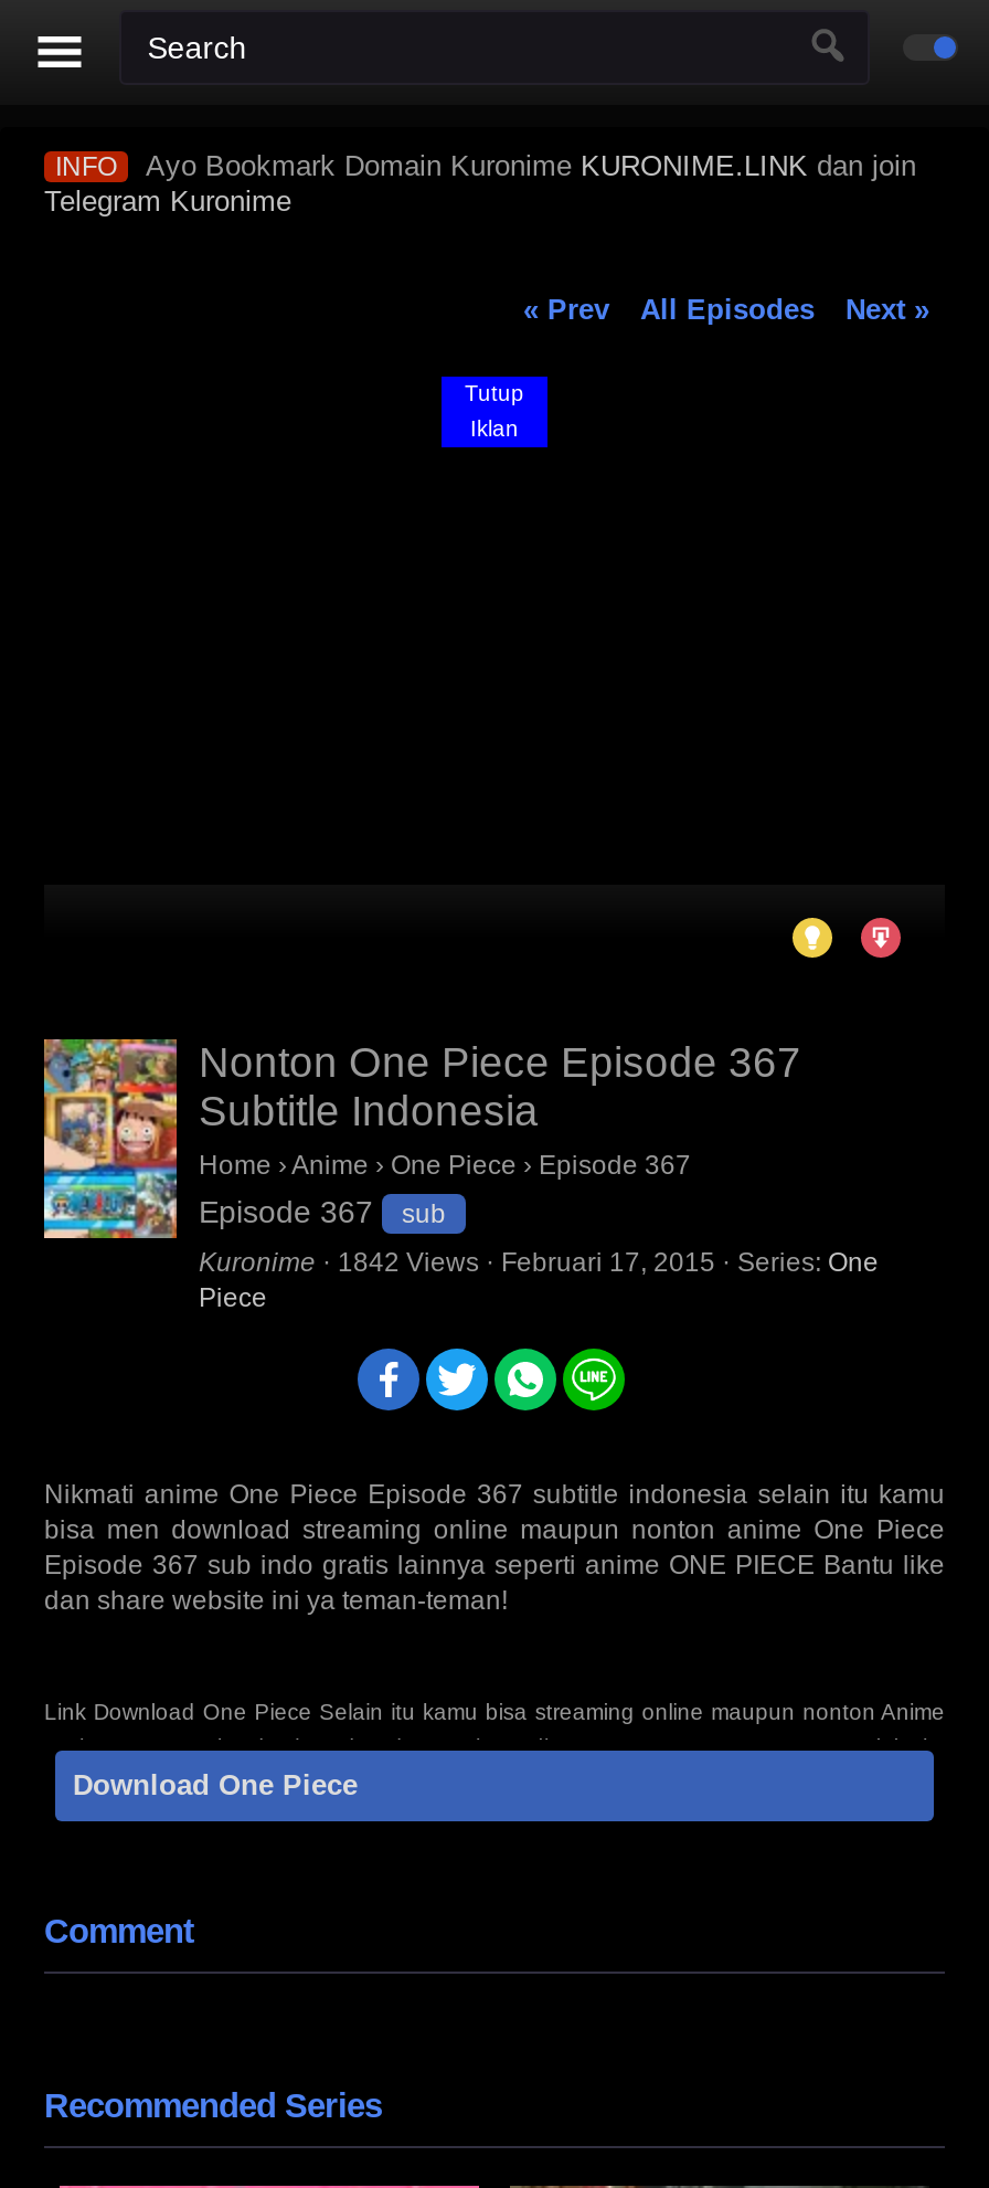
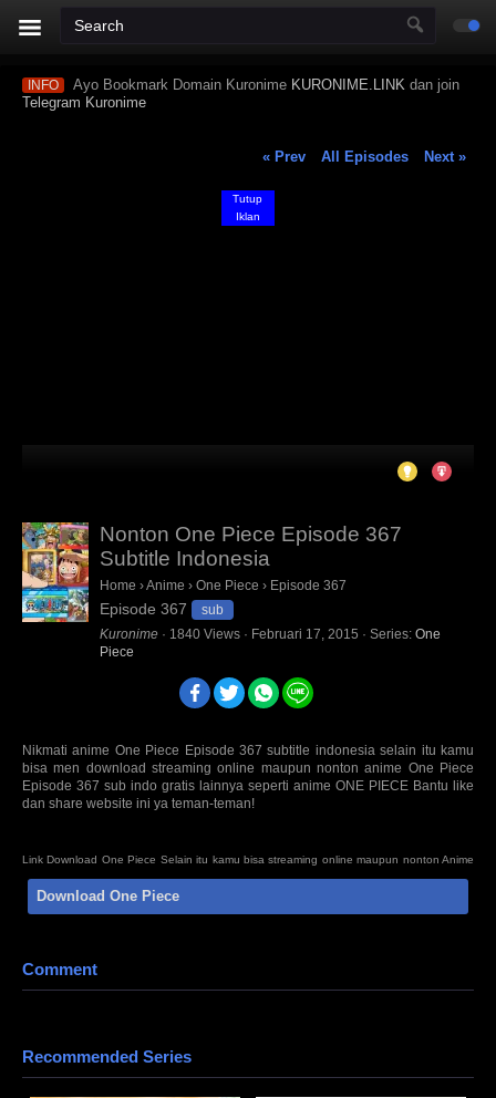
[199,1247,879,1278] Kuronime · 1842 Views · Februari 17, 2015 · Series: One -> [100,627,441,642] Kuronime · 1840 Views · Februari 17, 2015 · Series: One

